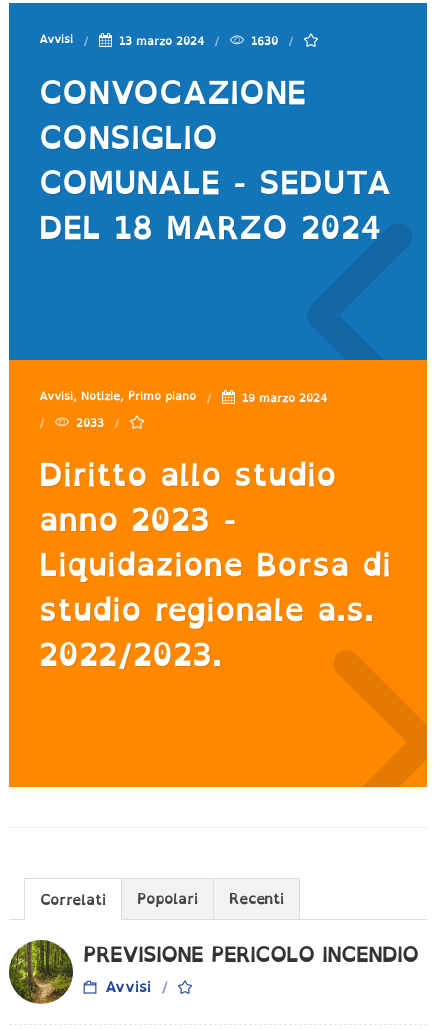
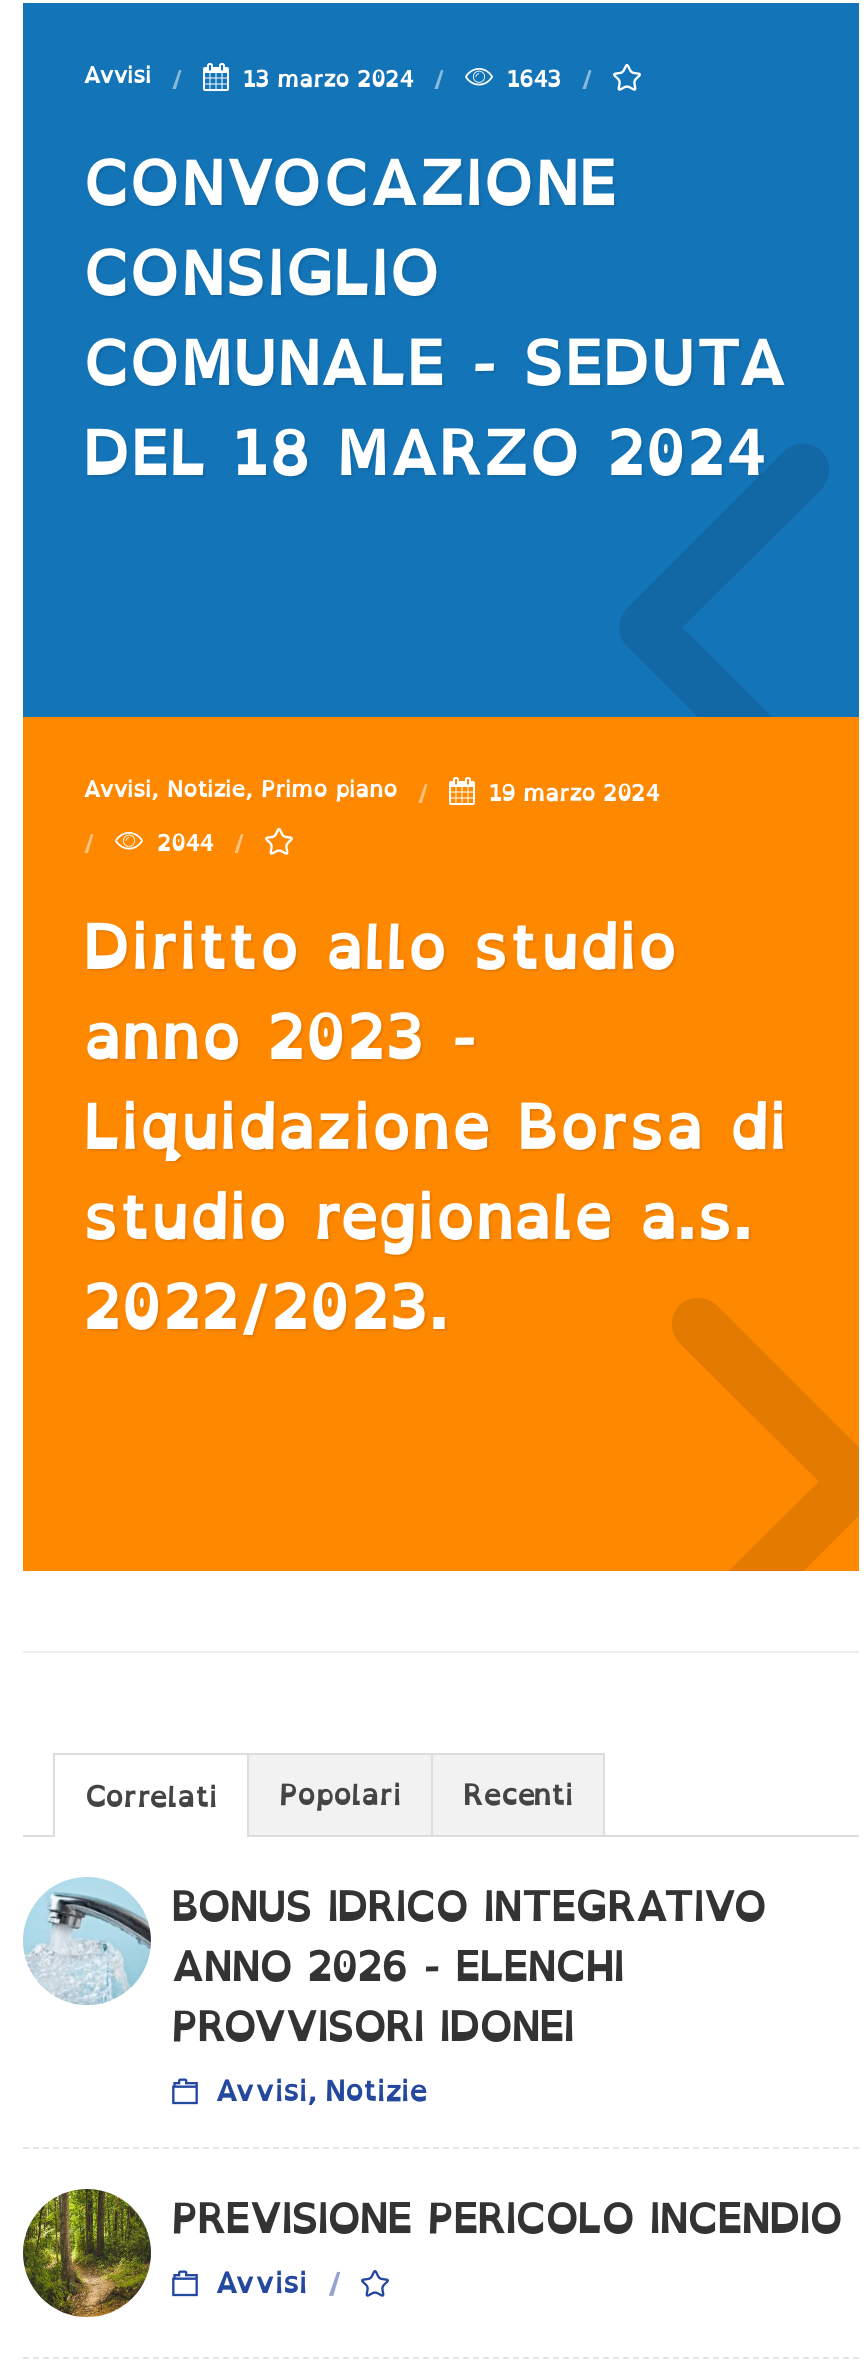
[247,31,278,51] 1630 -> [499,60,561,100] 1643
[72,413,104,433] 2033 -> [149,824,213,864] 2044
none -> [23,1872,765,2116] [image] | BONUS IDRICO INTEGRATIVO | ANNO 2026 - ELENCHI | PROVVISORI IDONEI | Avvisi, Notizie

